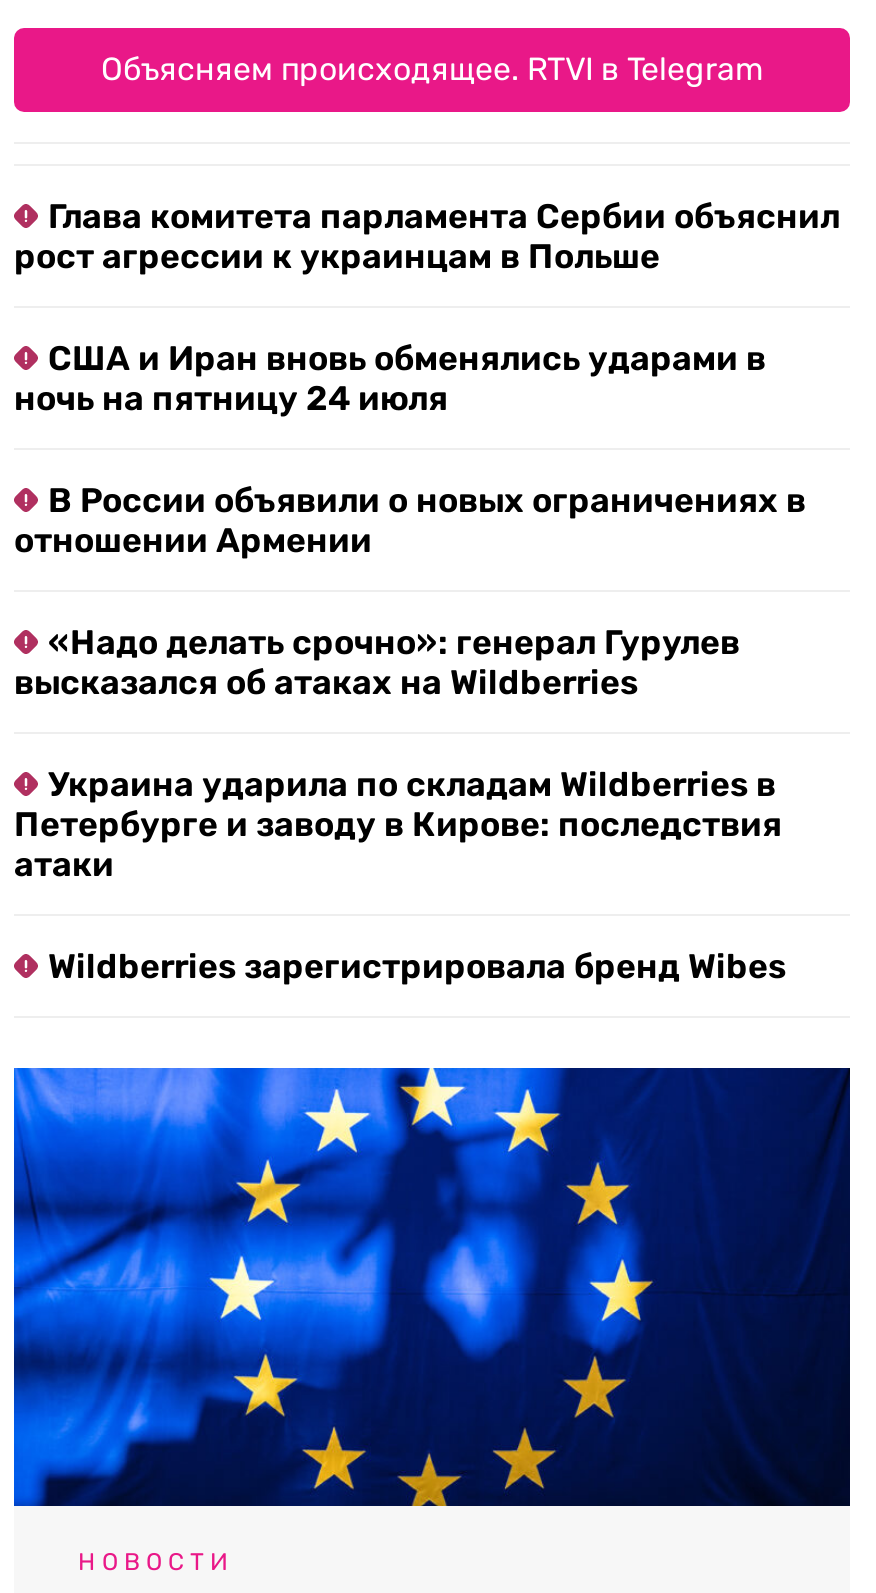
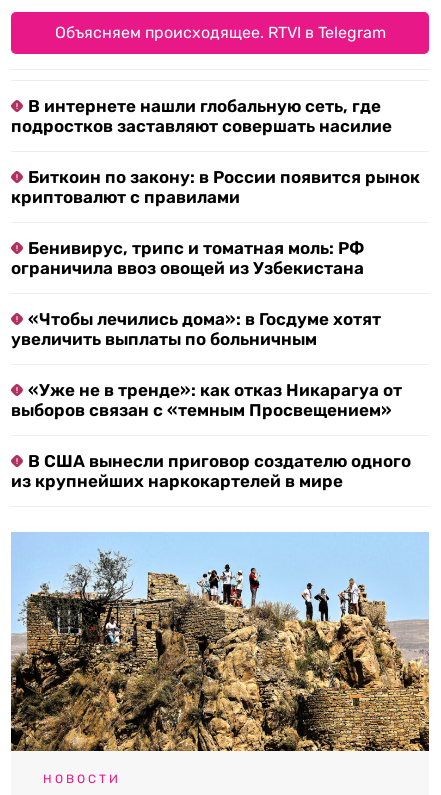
[14,196,840,276] Глава комитета парламента Сербии объяснил | рост агрессии к украинцам в Польше -> [11,96,392,136] В интернете нашли глобальную сеть, где | подростков заставляют совершать насилие
[14,338,766,418] США и Иран вновь обменялись ударами в | ночь на пятницу 24 июля -> [11,167,420,207] Биткоин по закону: в России появится рынок | криптовалют с правилами
[14,480,806,560] В России объявили о новых ограничениях в | отношении Армении -> [11,238,364,278] Бенивирус, трипс и томатная моль: РФ | ограничила ввоз овощей из Узбекистана
[14,622,740,702] «Надо делать срочно»: генерал Гурулев | высказался об атаках на Wildberries -> [11,309,381,349] «Чтобы лечились дома»: в Госдуме хотят | увеличить выплаты по больничным
[14,764,782,884] Украина ударила по складам Wildberries в | Петербурге и заводу в Кирове: последствия | атаки -> [11,380,402,420] «Уже не в тренде»: как отказ Никарагуа от | выборов связан с «темным Просвещением»
[48,946,786,986] Wildberries зарегистрировала бренд Wibes -> [11,451,411,491] В США вынесли приговор создателю одного | из крупнейших наркокартелей в мире
[12,1066,852,1508] [image] -> [10,532,430,752] [image]

